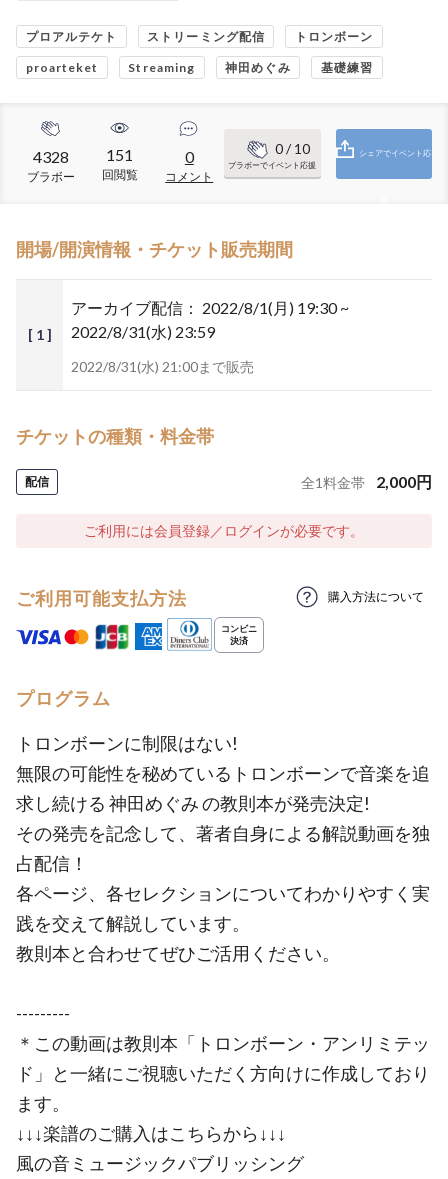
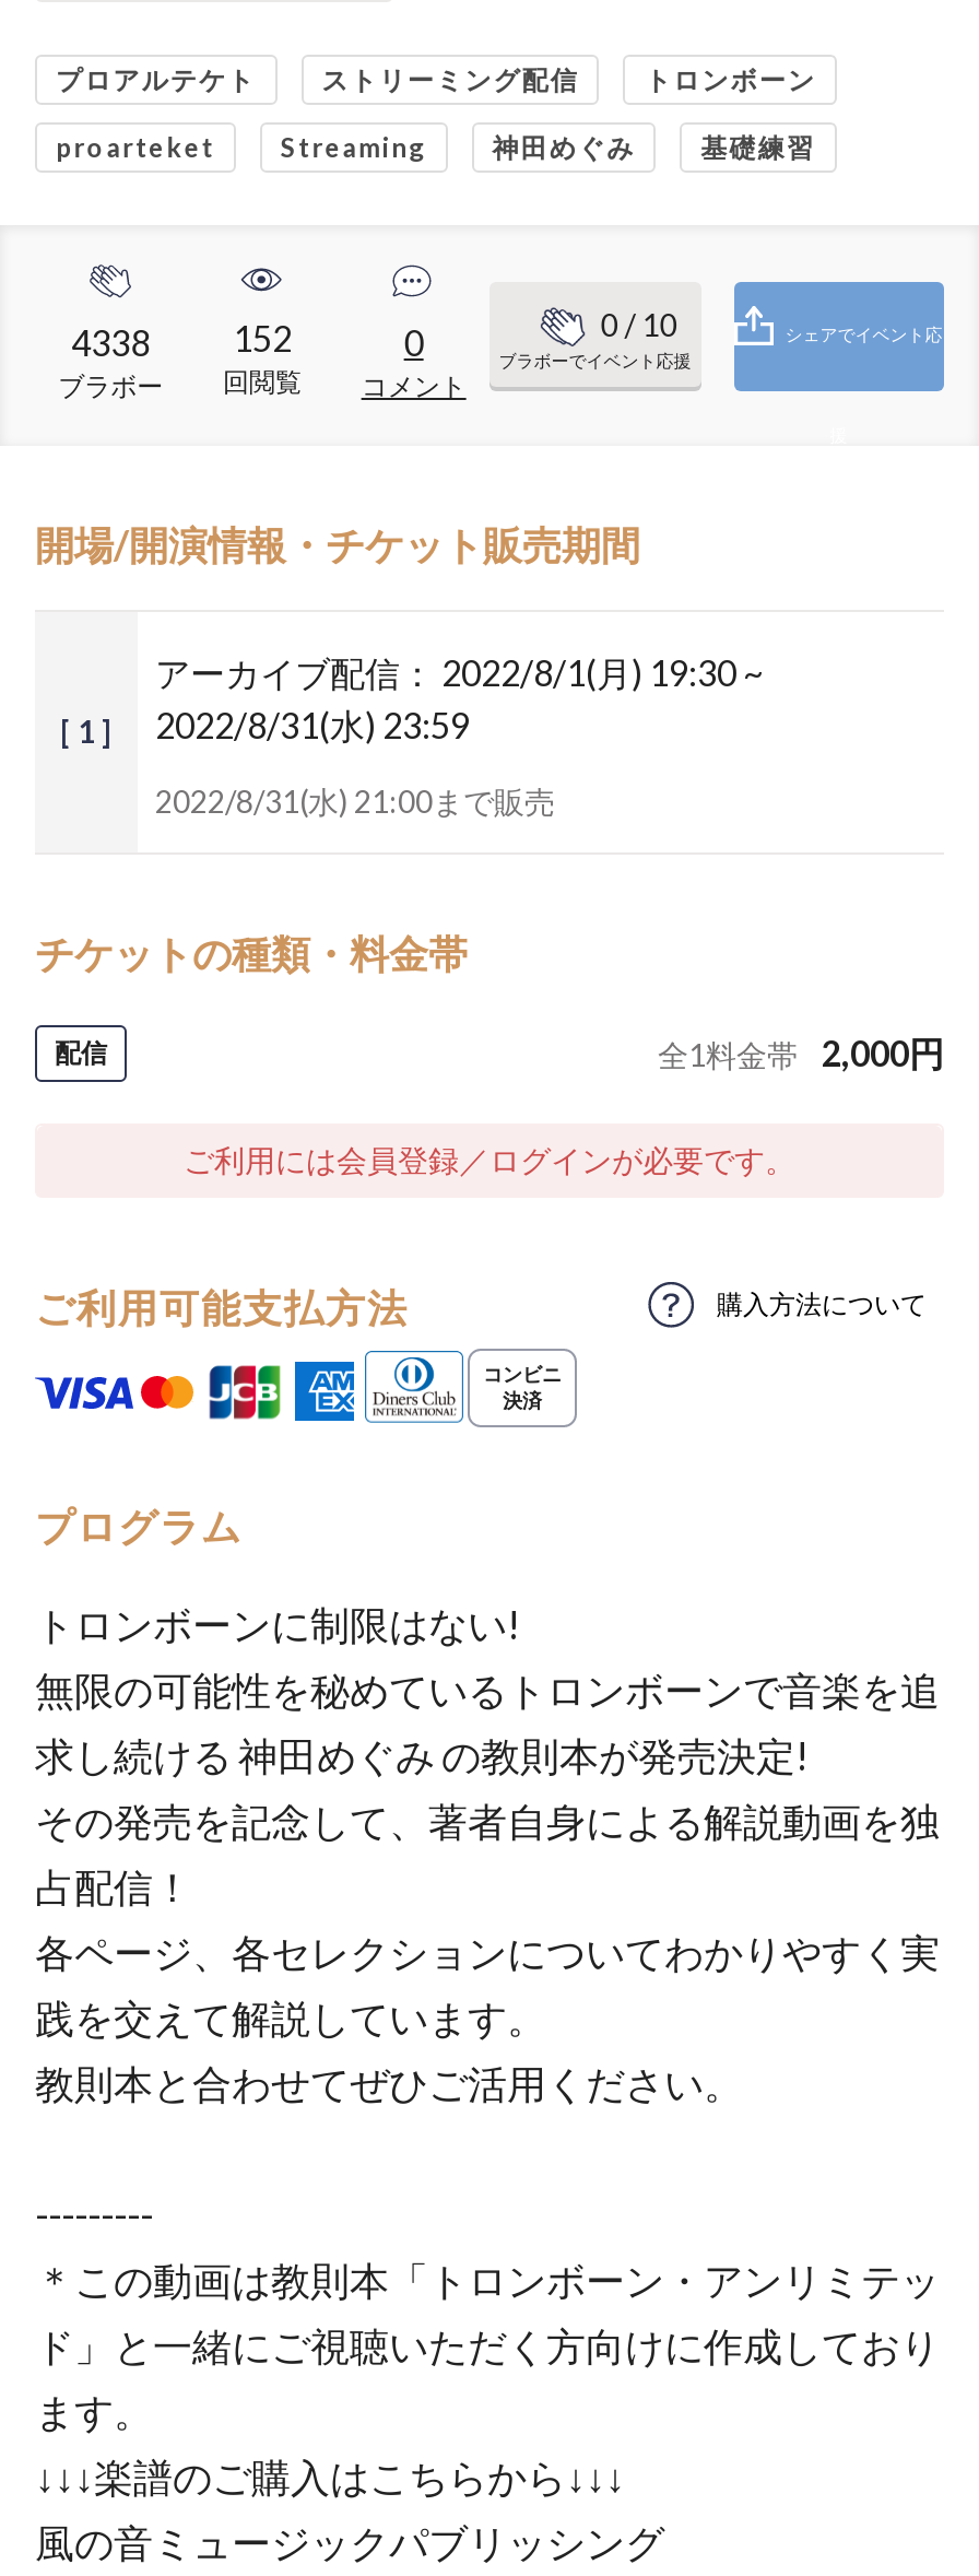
[33,146,69,165] 4328 -> [71,320,150,362] 4338
[106,145,133,164] 151 -> [233,317,292,358] 152

